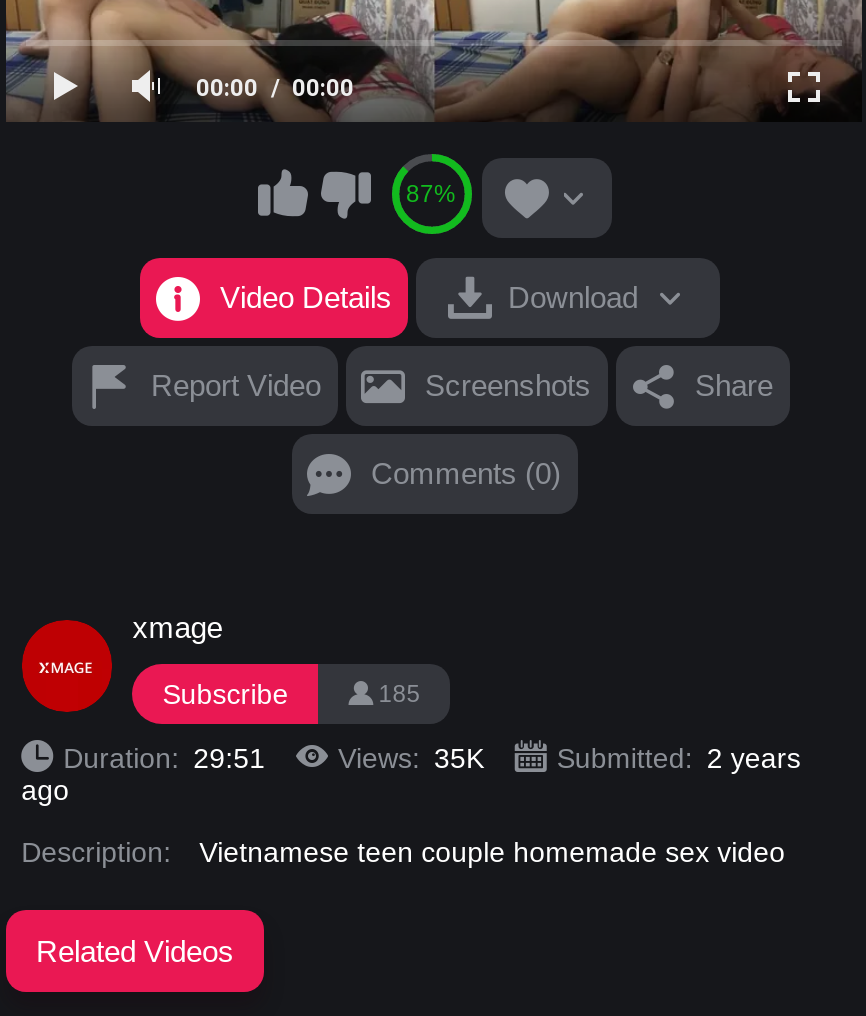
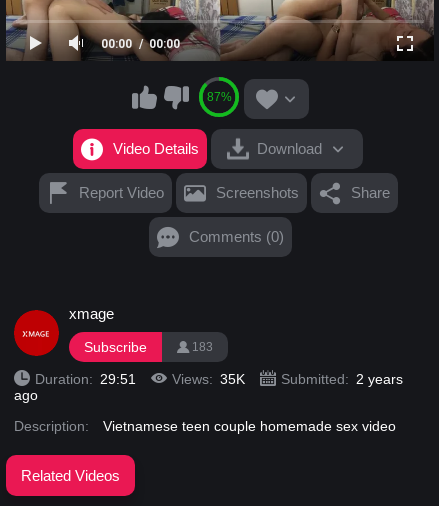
[378,679,420,707] 185 -> [192,340,213,354] 183

